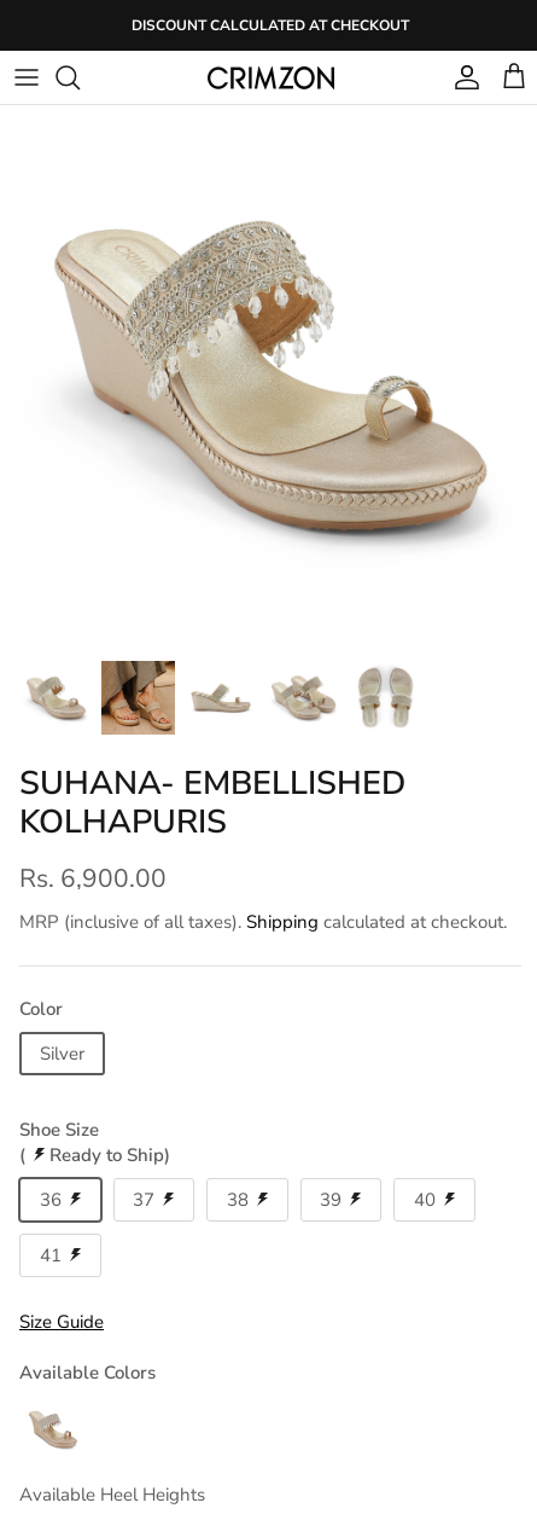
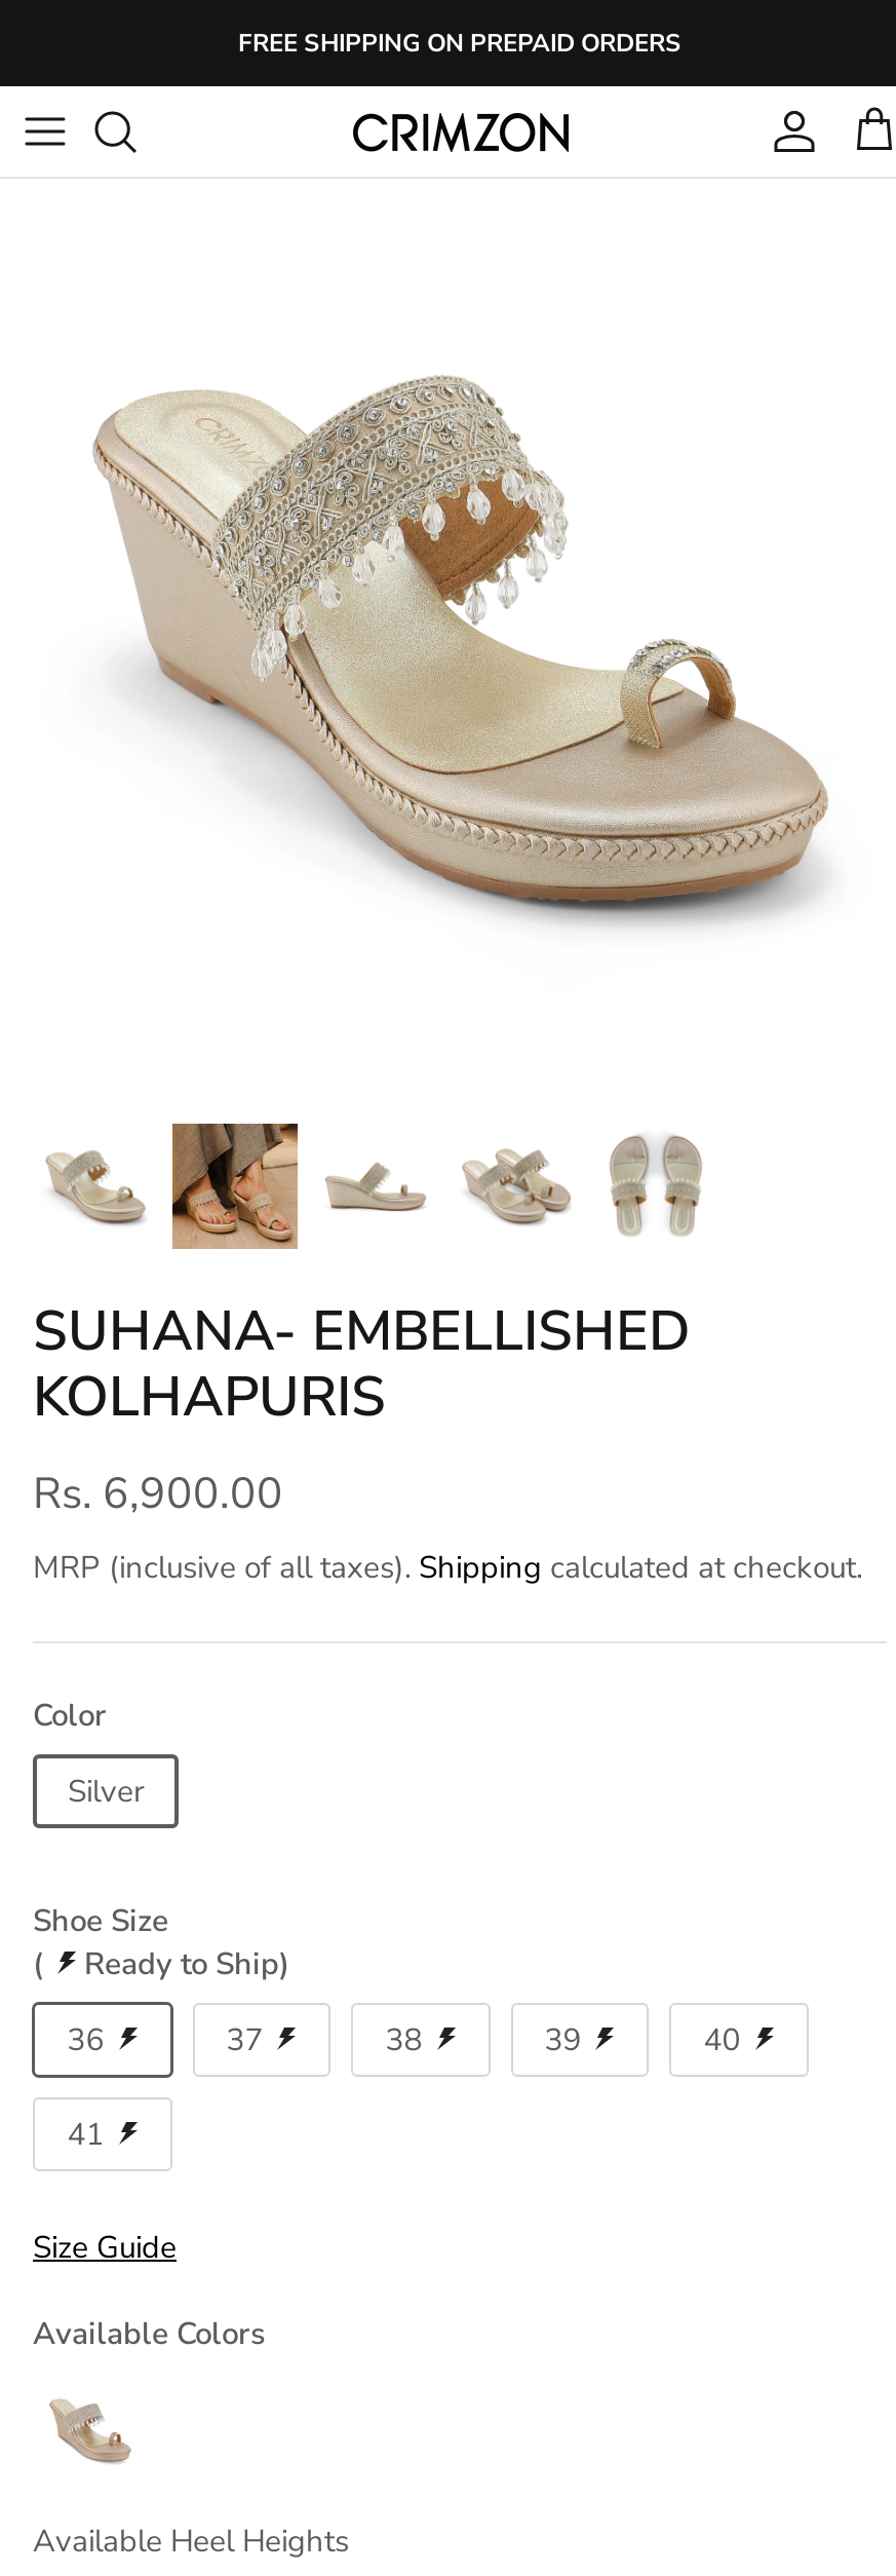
[132,16,409,35] DISCOUNT CALCULATED AT CHECKOUT -> [238,27,681,60] FREE SHIPPING ON PREPAID ORDERS

